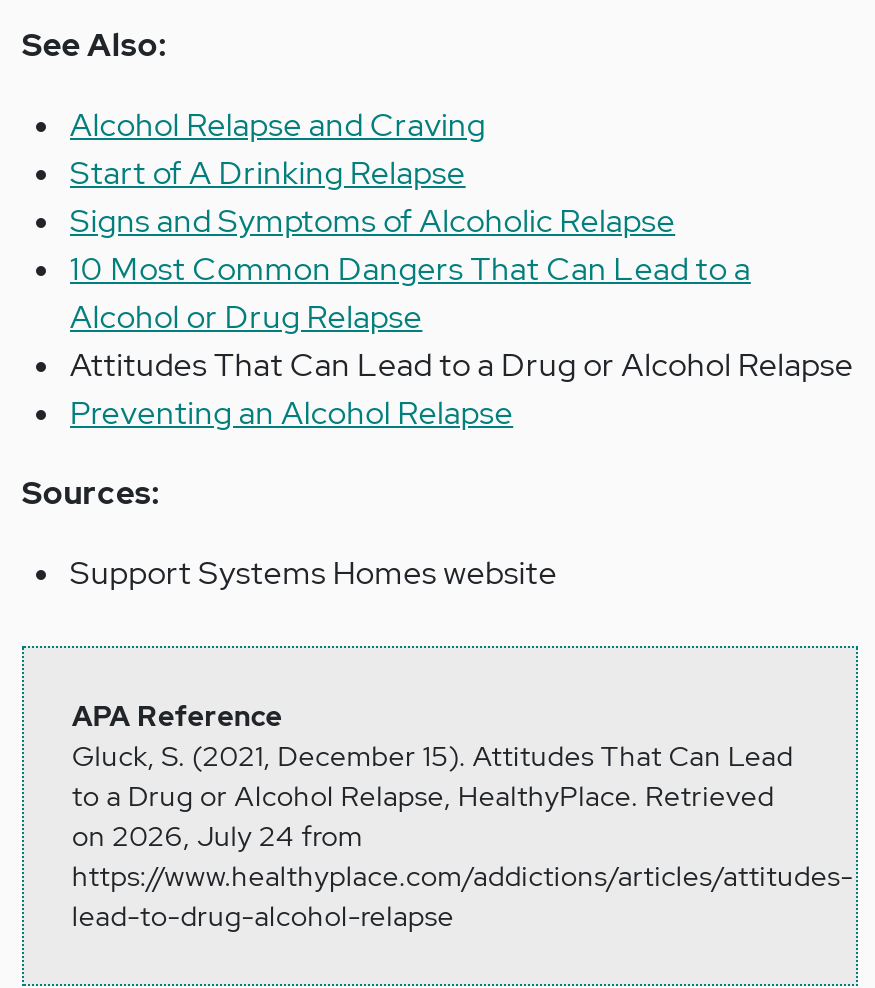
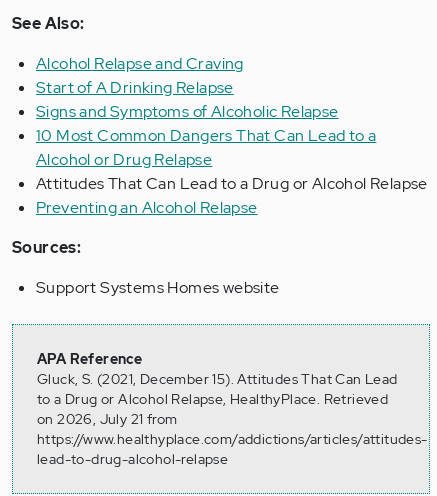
[72,818,363,854] on 2026, July 24 from -> [37,410,177,428] on 2026, July 21 from

